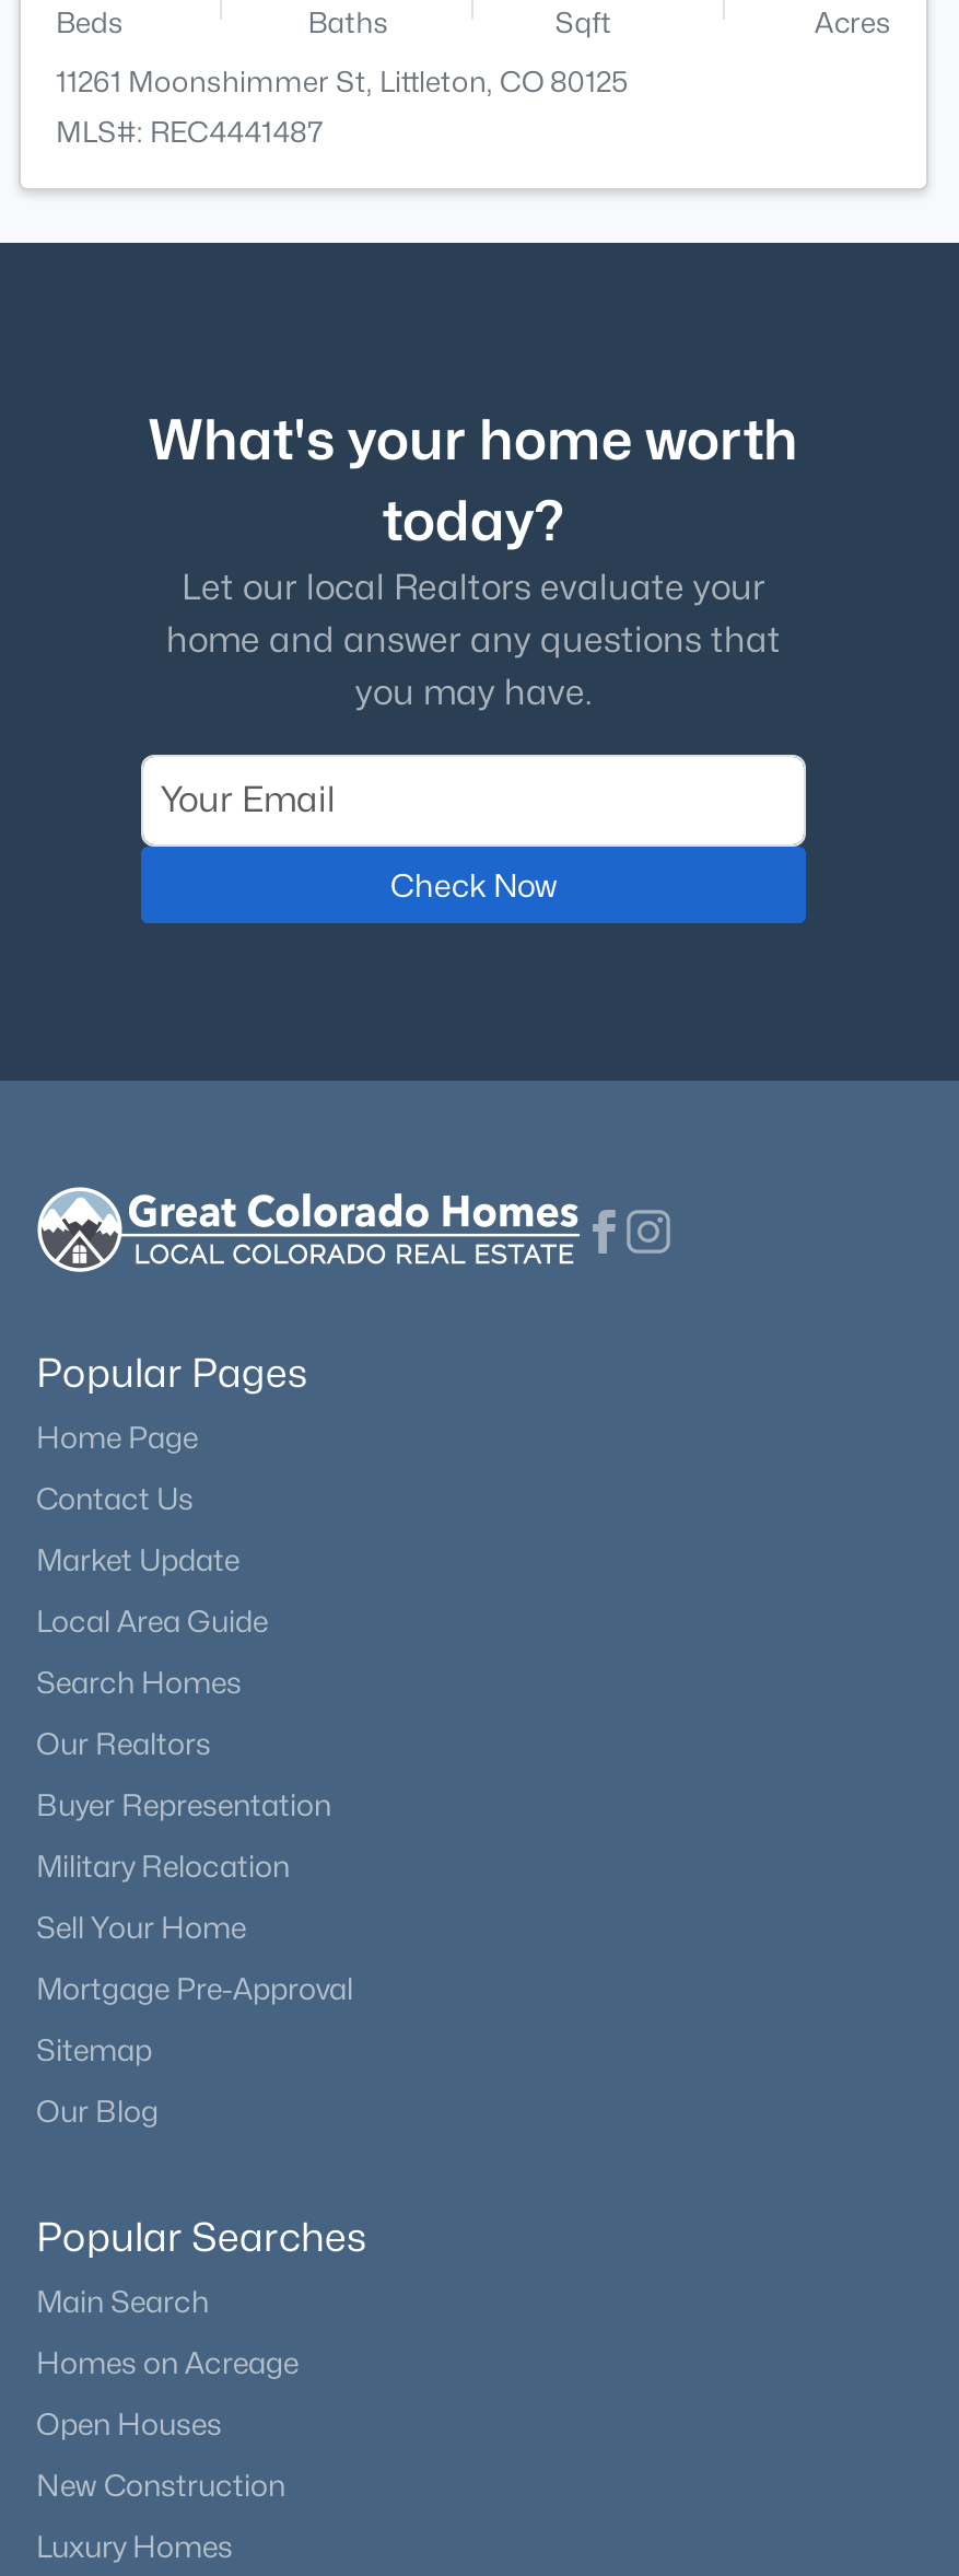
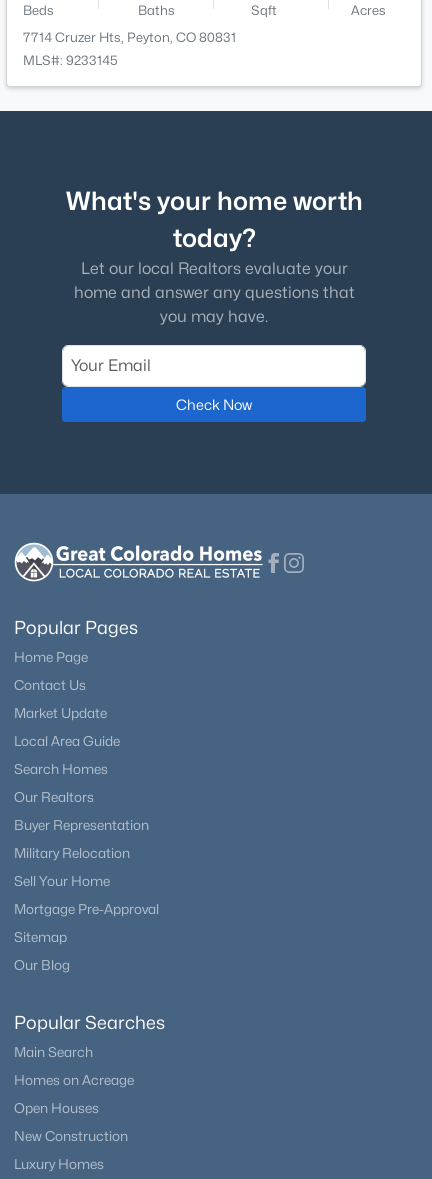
[56,64,629,99] 11261 Moonshimmer St, Littleton, CO 80125 -> [23,29,236,45] 7714 Cruzer Hts, Peyton, CO 80831
[56,114,325,149] MLS#: REC4441487 -> [23,52,118,68] MLS#: 9233145

